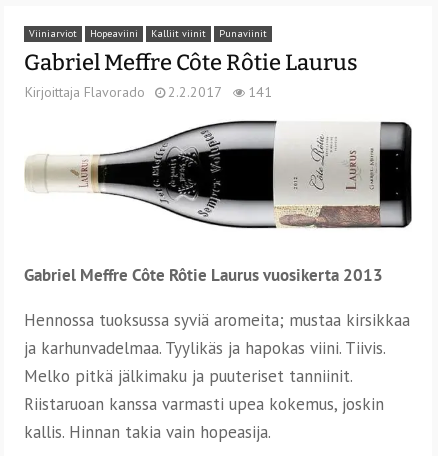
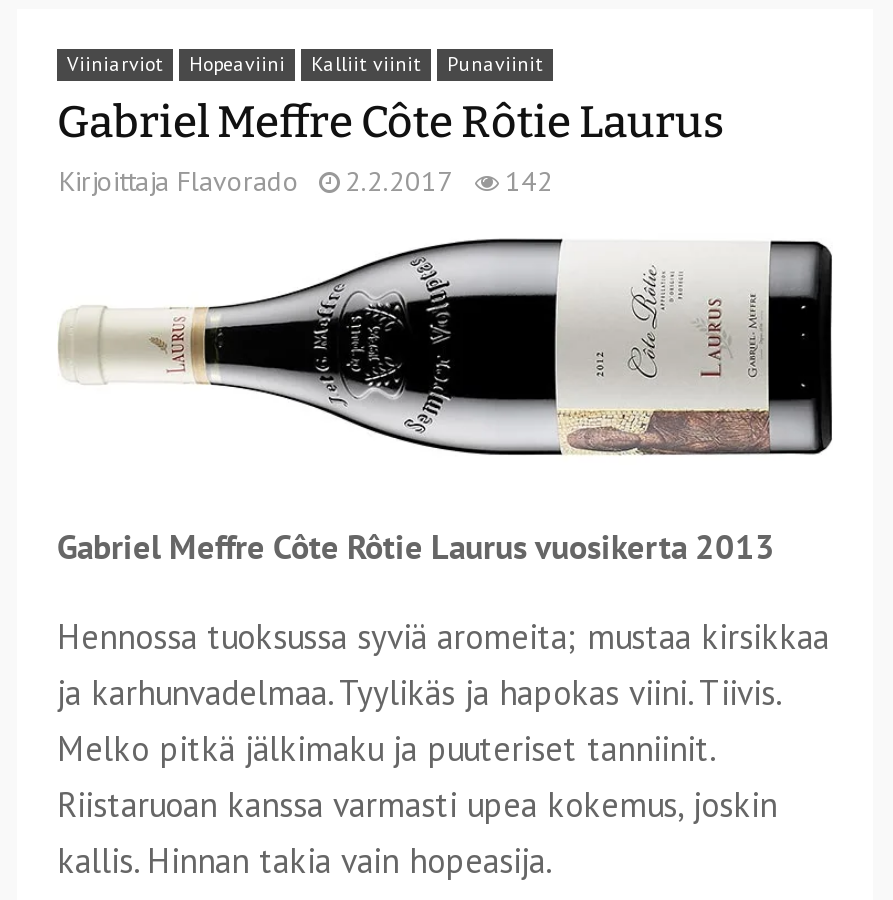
[25,83,272,101] Kirjoittaja Flavorado 2.2.2017 141 -> [59,163,553,199] Kirjoittaja Flavorado 2.2.2017 142

